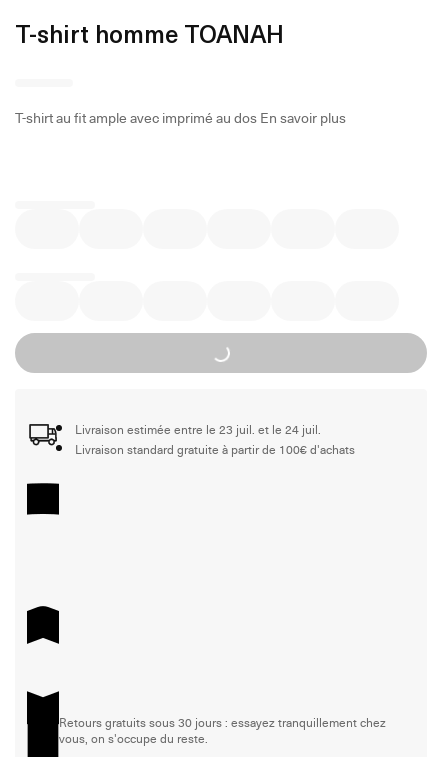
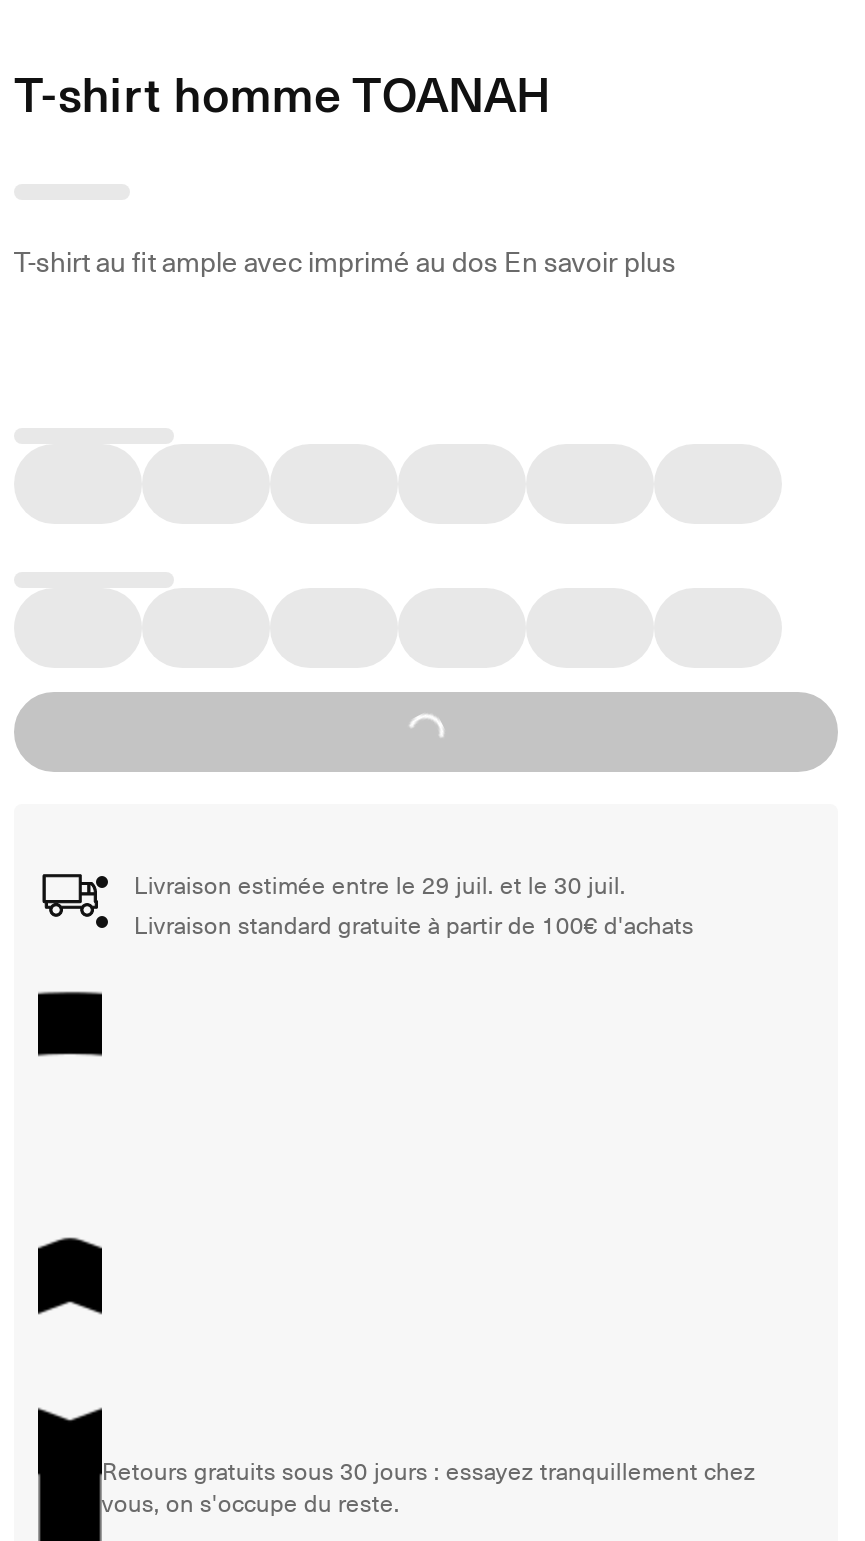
[75,420,321,438] Livraison estimée entre le 23 juil. et le 24 juil. -> [134,866,626,902] Livraison estimée entre le 29 juil. et le 30 juil.

